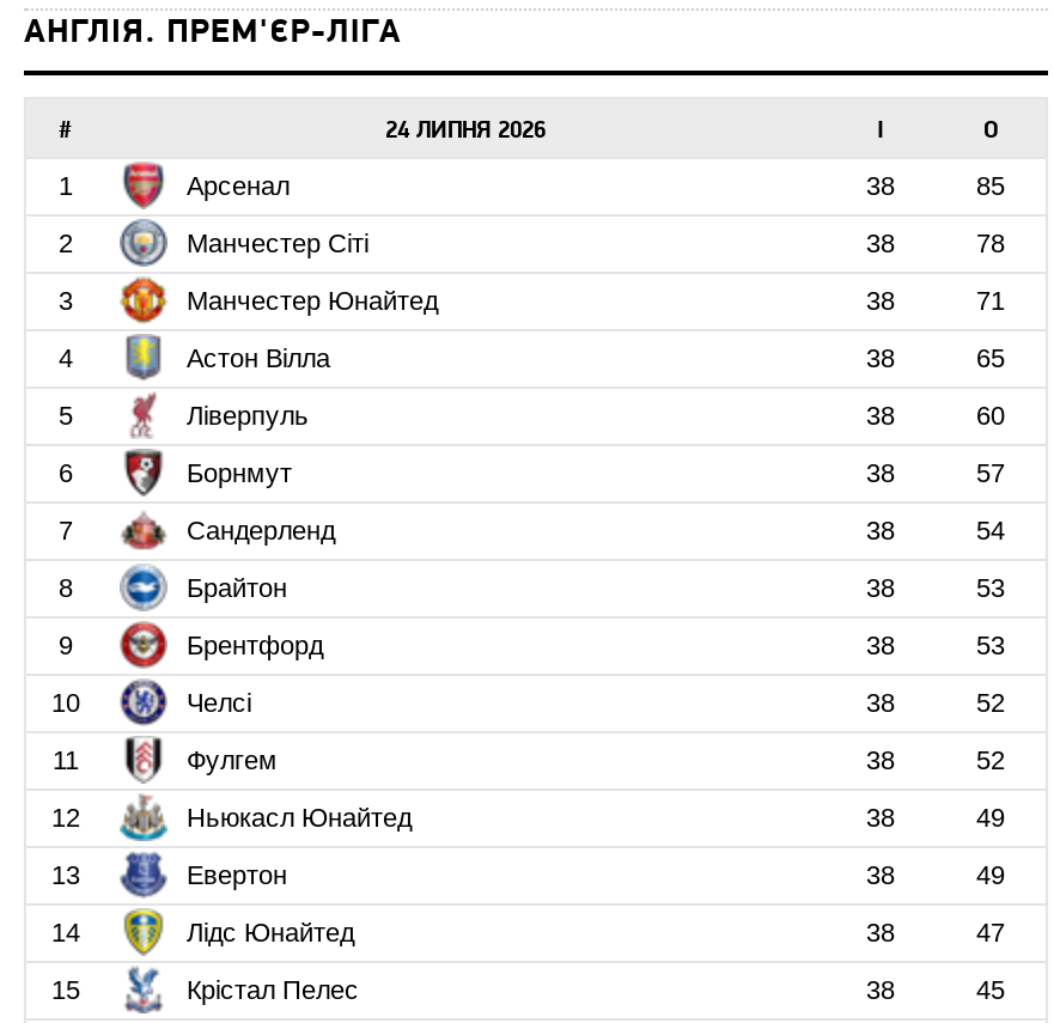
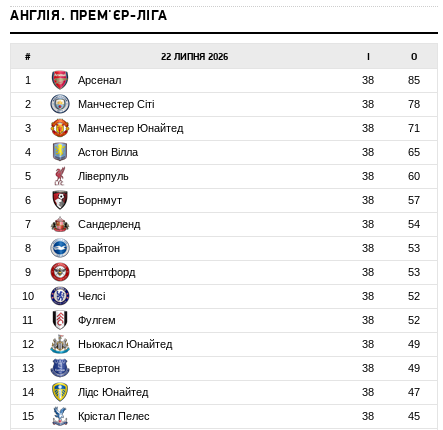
[385,119,546,146] 24 ЛИПНЯ 2026 -> [161,52,228,63] 22 ЛИПНЯ 2026

